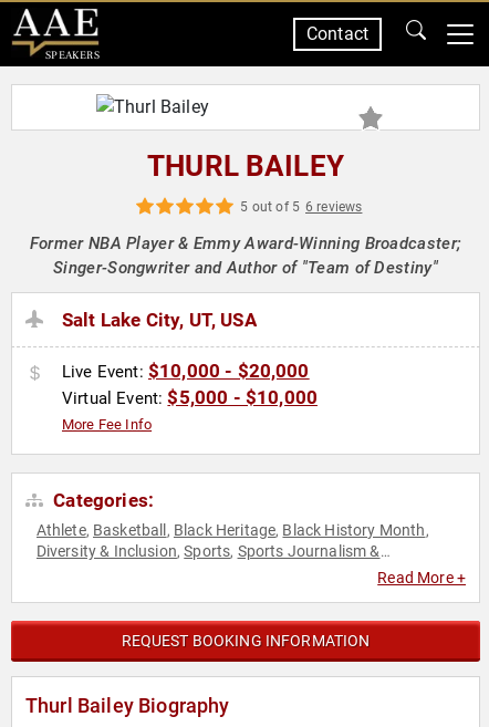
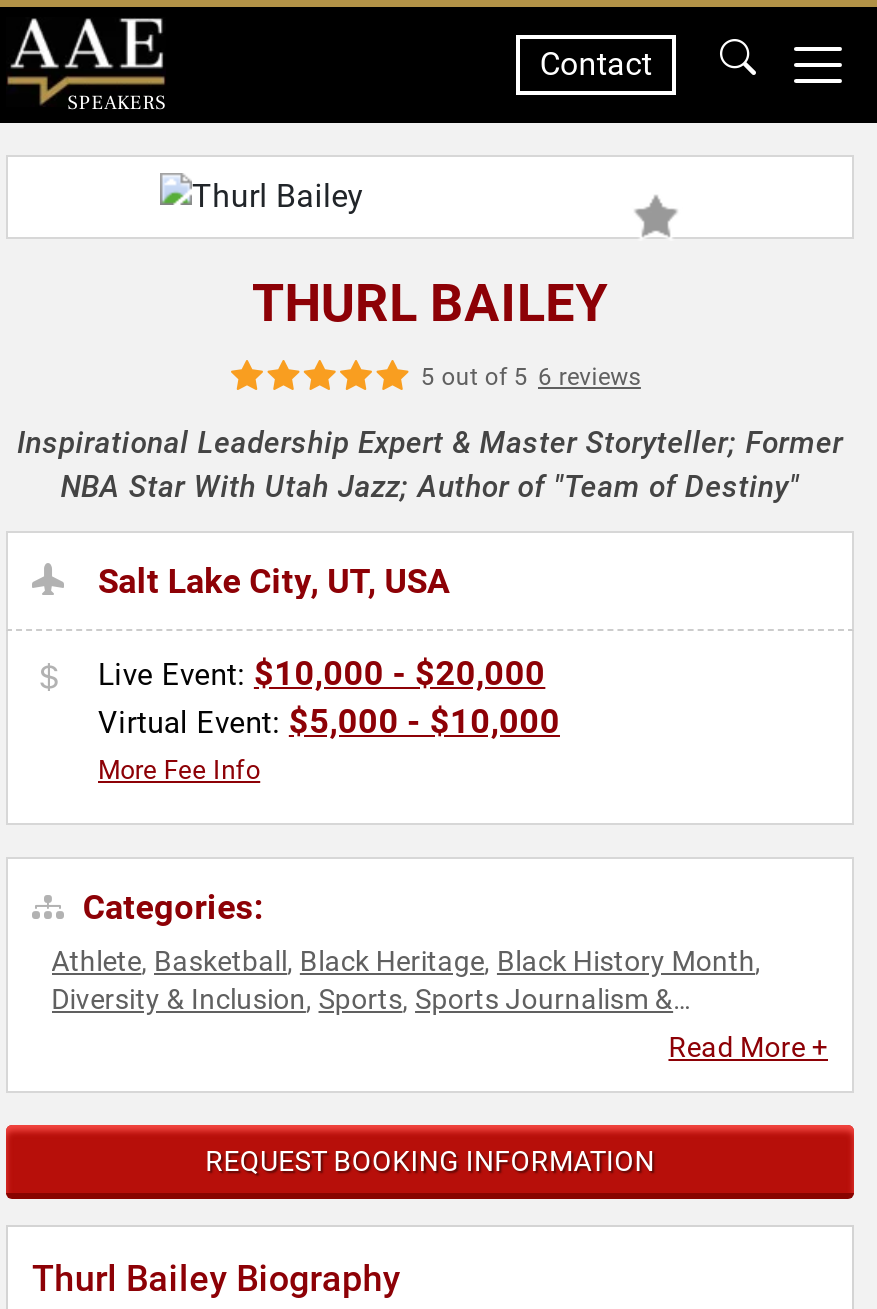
[30,233,462,278] Former NBA Player & Emmy Award-Winning Broadcaster; | Singer-Songwriter and Author of "Team of Destiny" -> [17,425,843,505] Inspirational Leadership Expert & Master Storyteller; Former | NBA Star With Utah Jazz; Author of "Team of Destiny"

